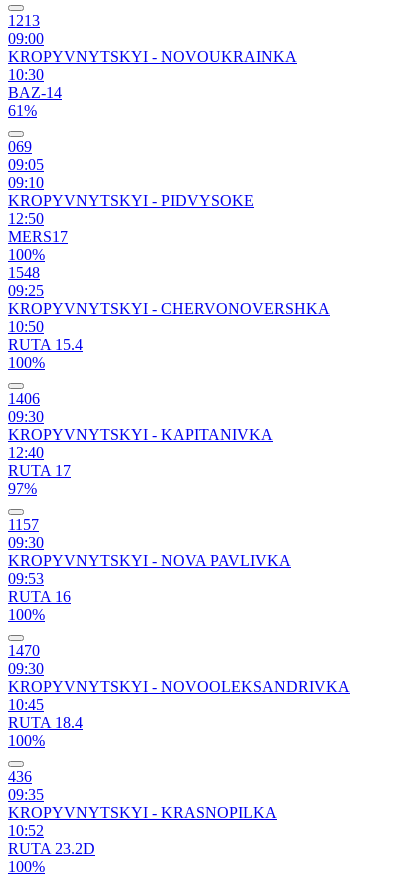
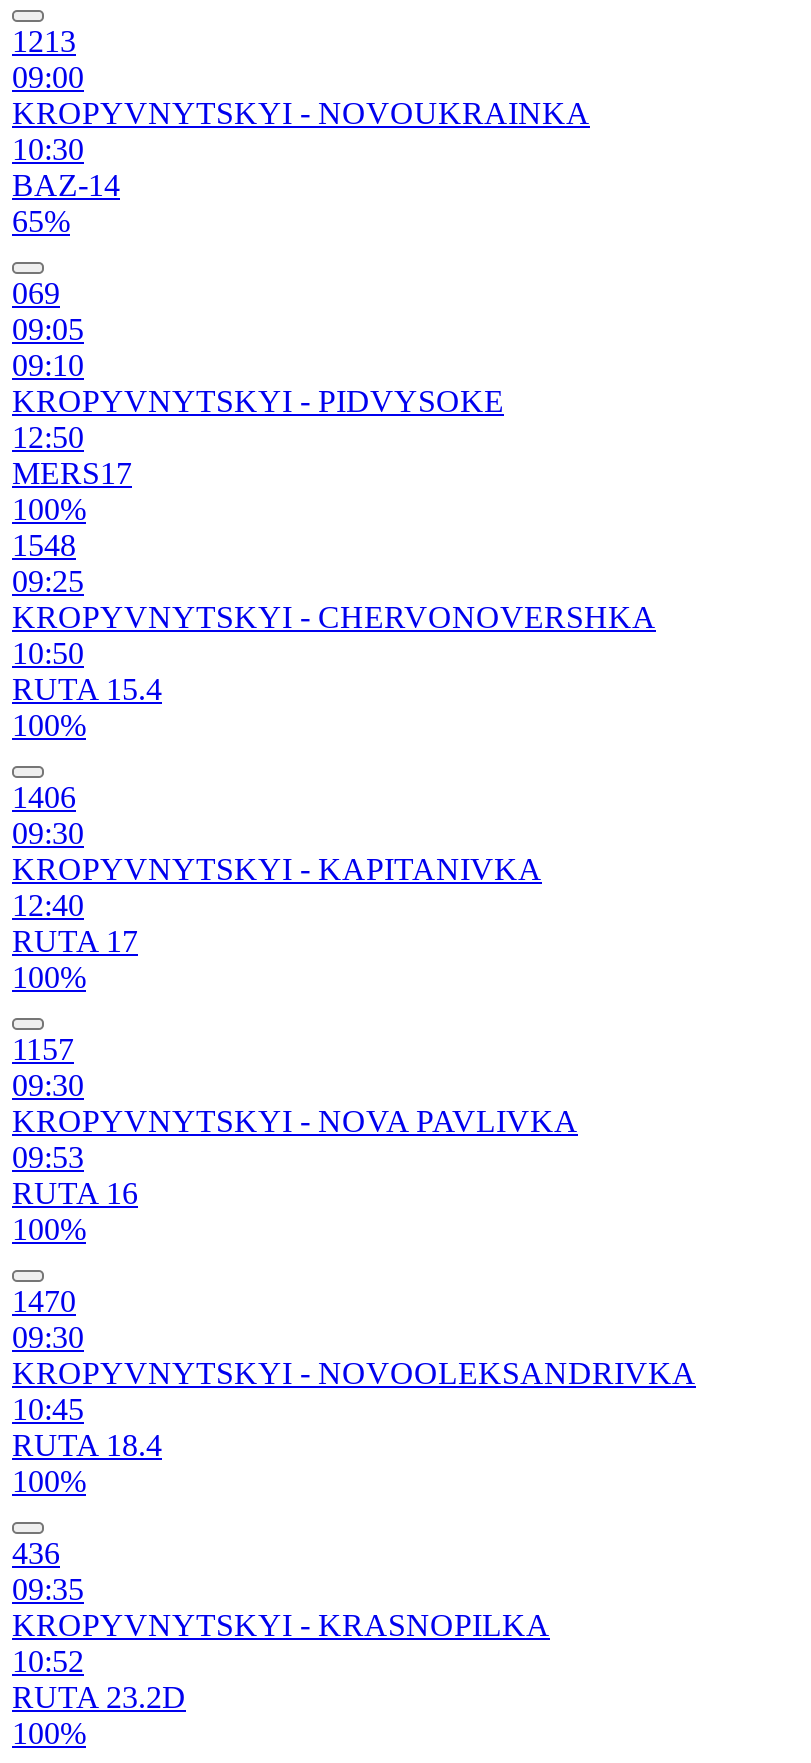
[8,102,37,119] 61% -> [12,204,70,238] 65%
[8,480,37,497] 97% -> [12,960,86,994] 100%

